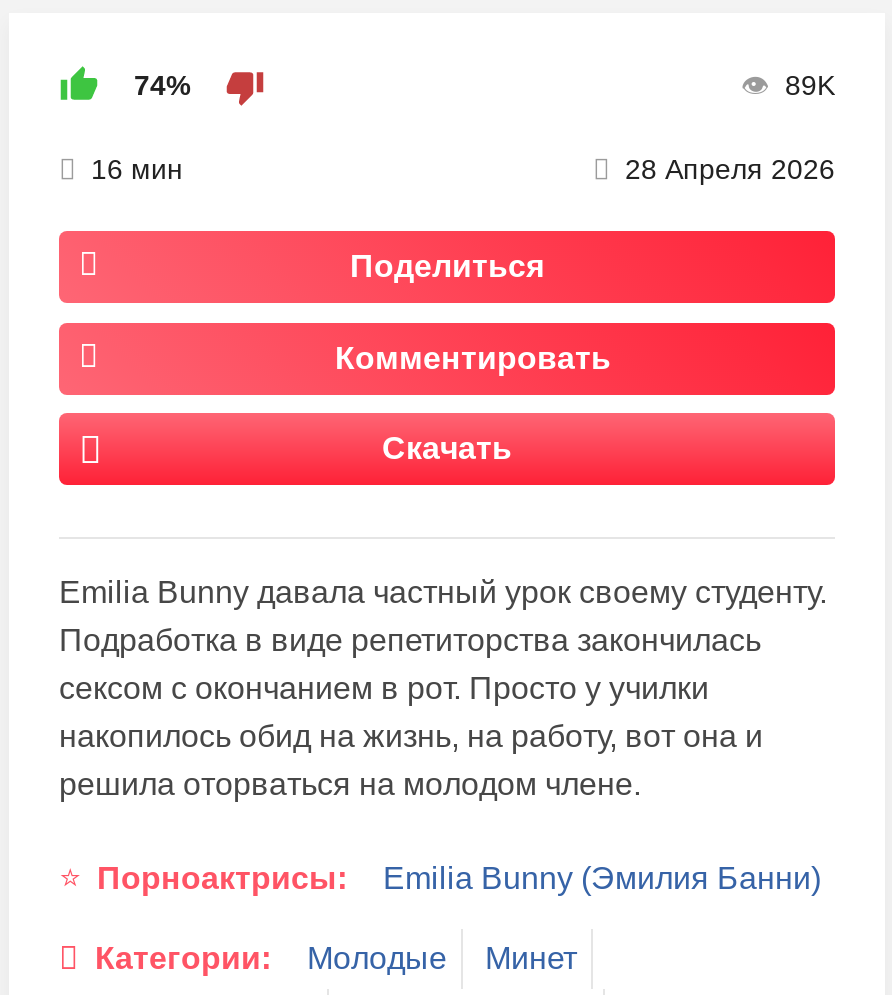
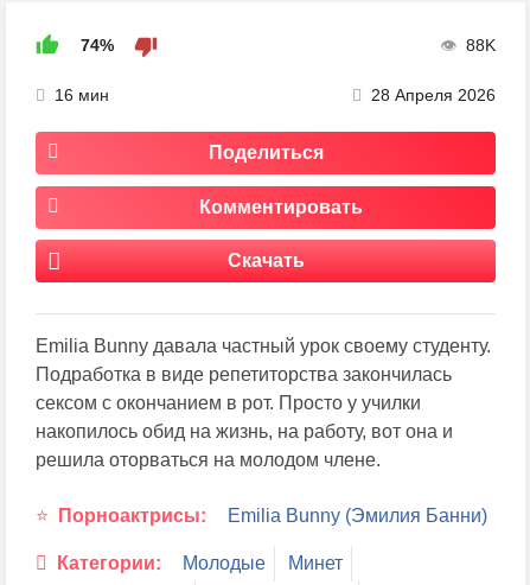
[785,70,835,102] 89K -> [466,36,496,55] 88K

